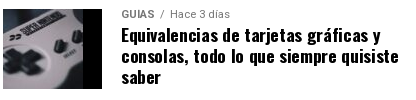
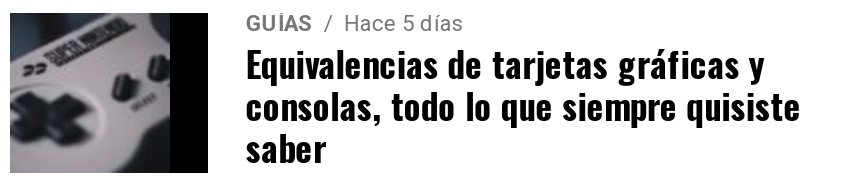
[121,8,230,21] GUÍAS Hace 3 días -> [246,11,464,37] GUÍAS Hace 5 días

